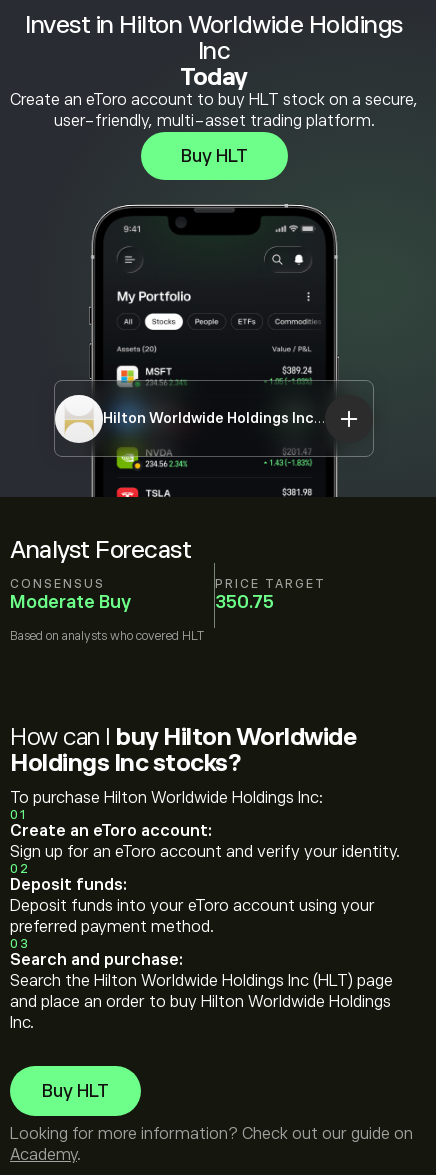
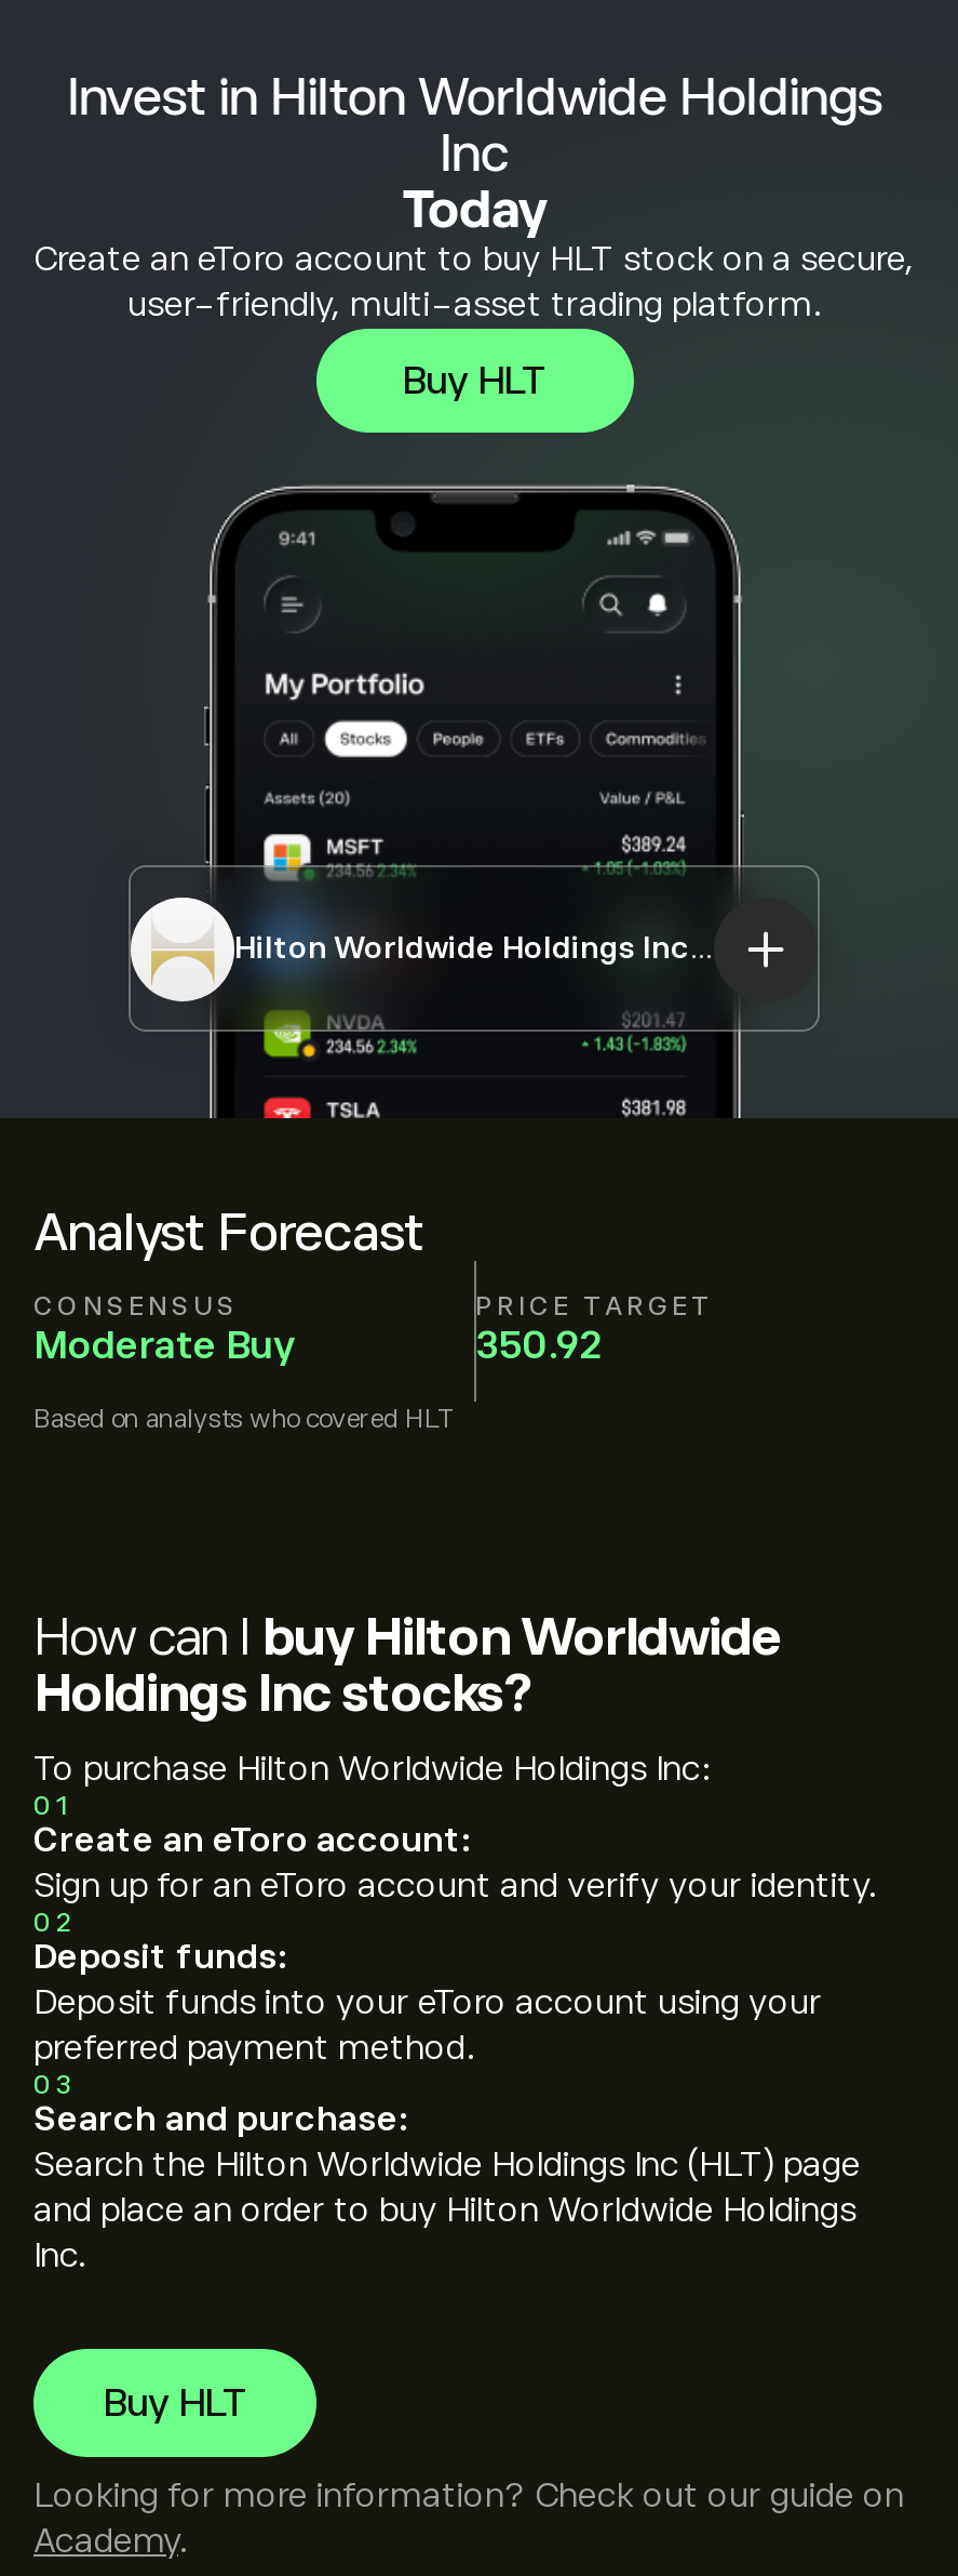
[214,591,273,611] 350.75 -> [475,1323,603,1366] 350.92

